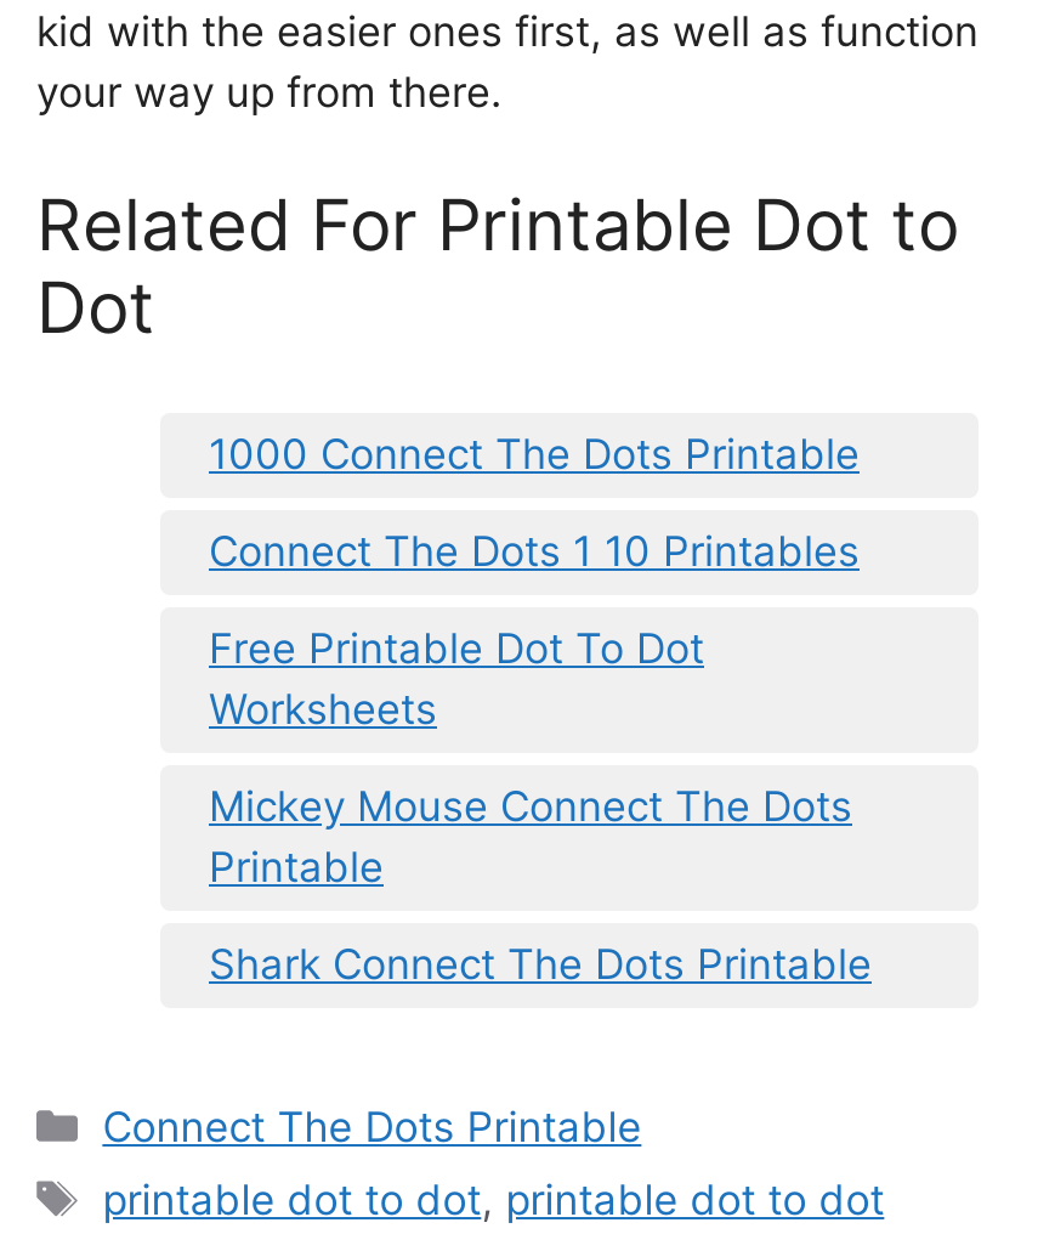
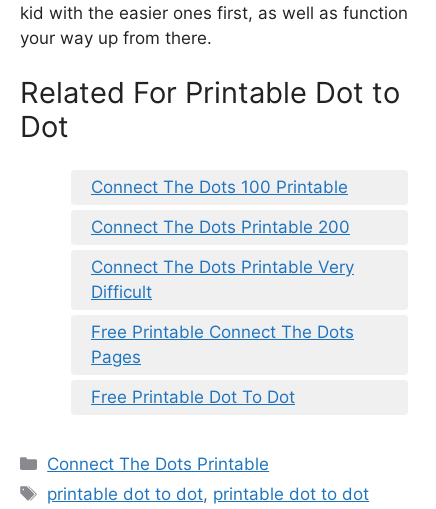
[209,429,860,574] 1000 Connect The Dots Printable | Connect The Dots 1 10 Printables -> [91,176,354,366] Connect The Dots 100 Printable | Connect The Dots Printable 200 | Connect The Dots Printable Very | Difficult | Free Printable Connect The Dots | Pages
moved [209,623,704,672] -> [91,386,295,406]: Free Printable Dot To Dot
[209,684,872,987] Worksheets | Mickey Mouse Connect The Dots | Printable | Shark Connect The Dots Printable -> none

